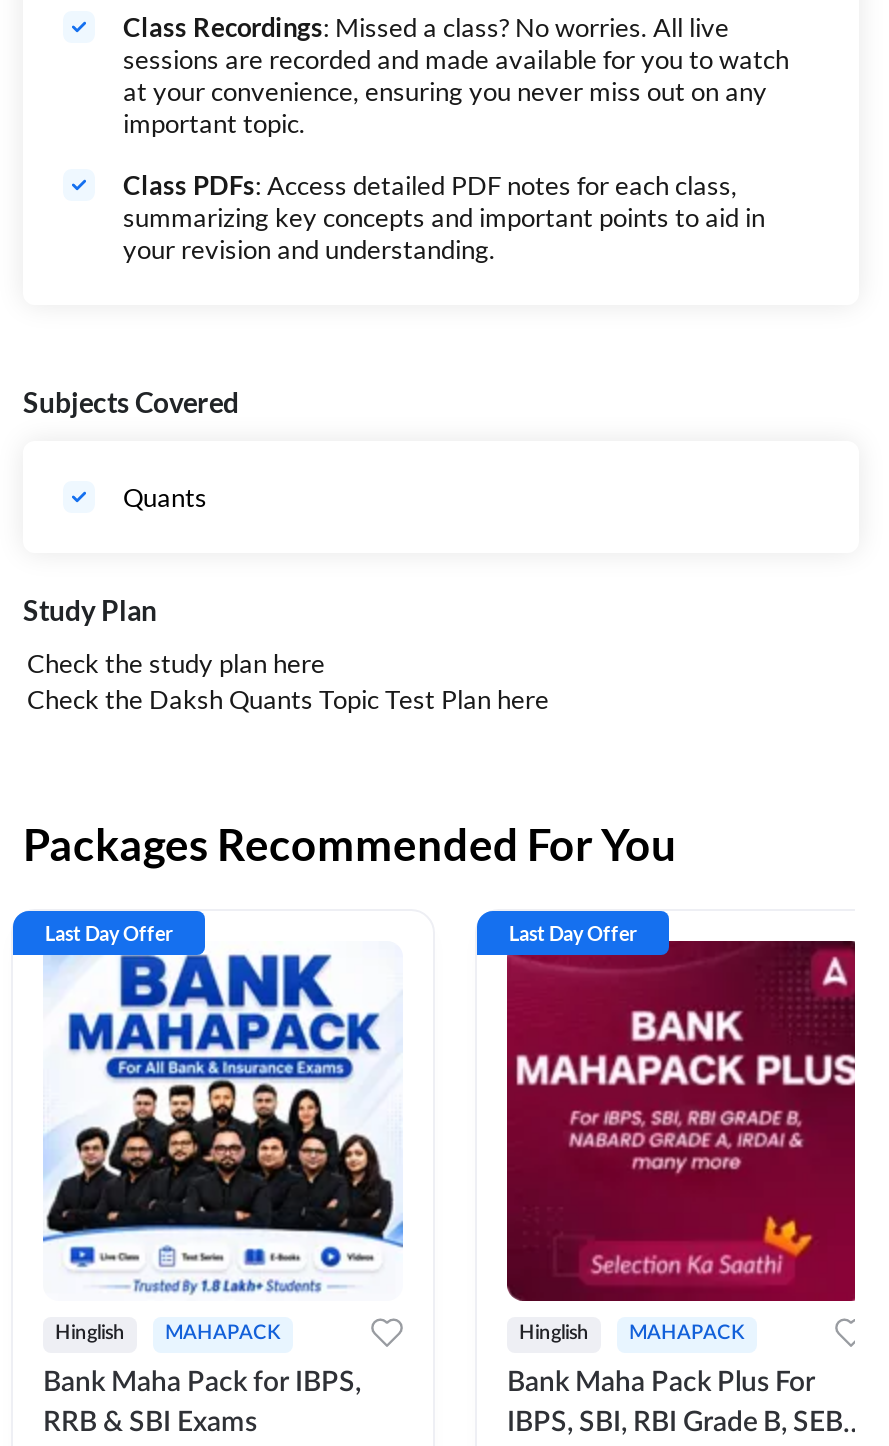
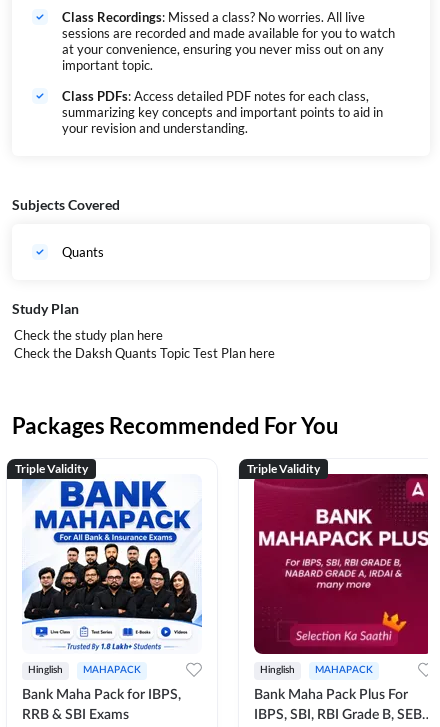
[45,921,173,945] Last Day Offer -> [15,461,88,476] Triple Validity
[509,921,637,945] Last Day Offer -> [247,461,320,476] Triple Validity

